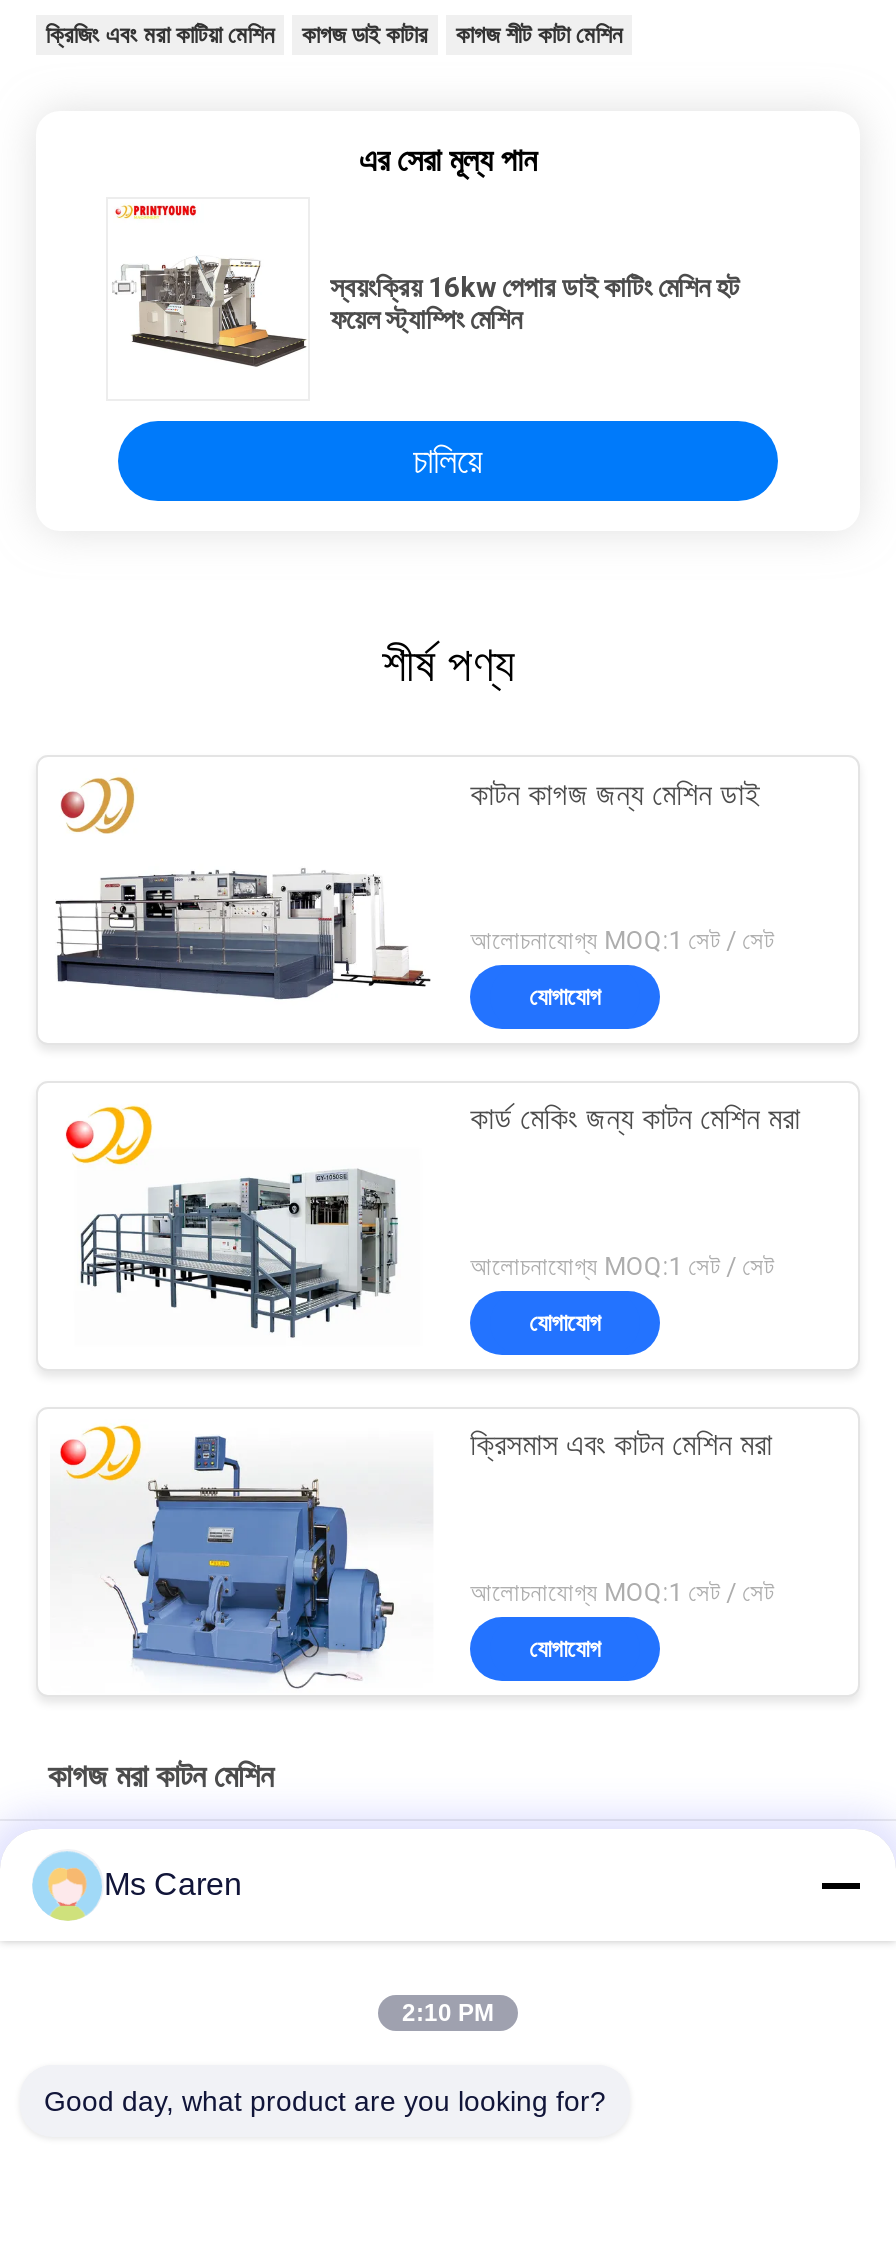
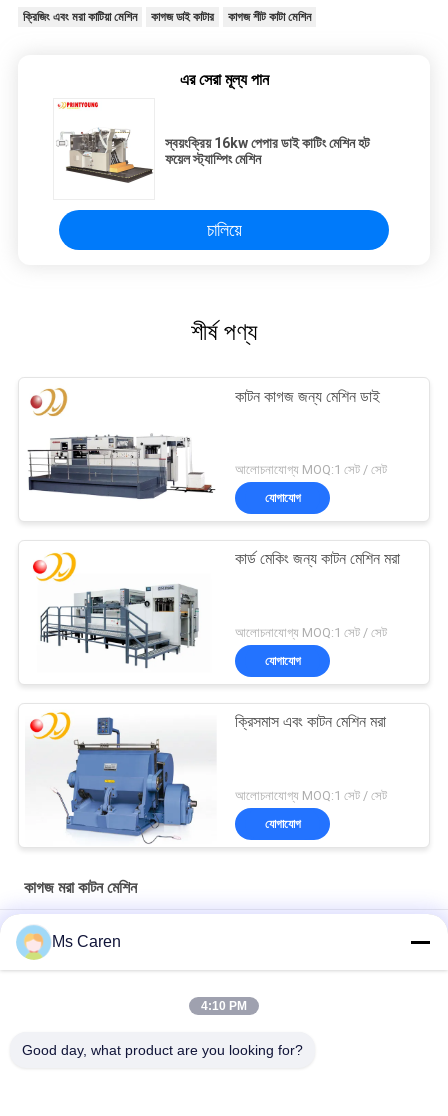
[402,1999,494,2027] 2:10 PM -> [201,999,247,1013] 4:10 PM

